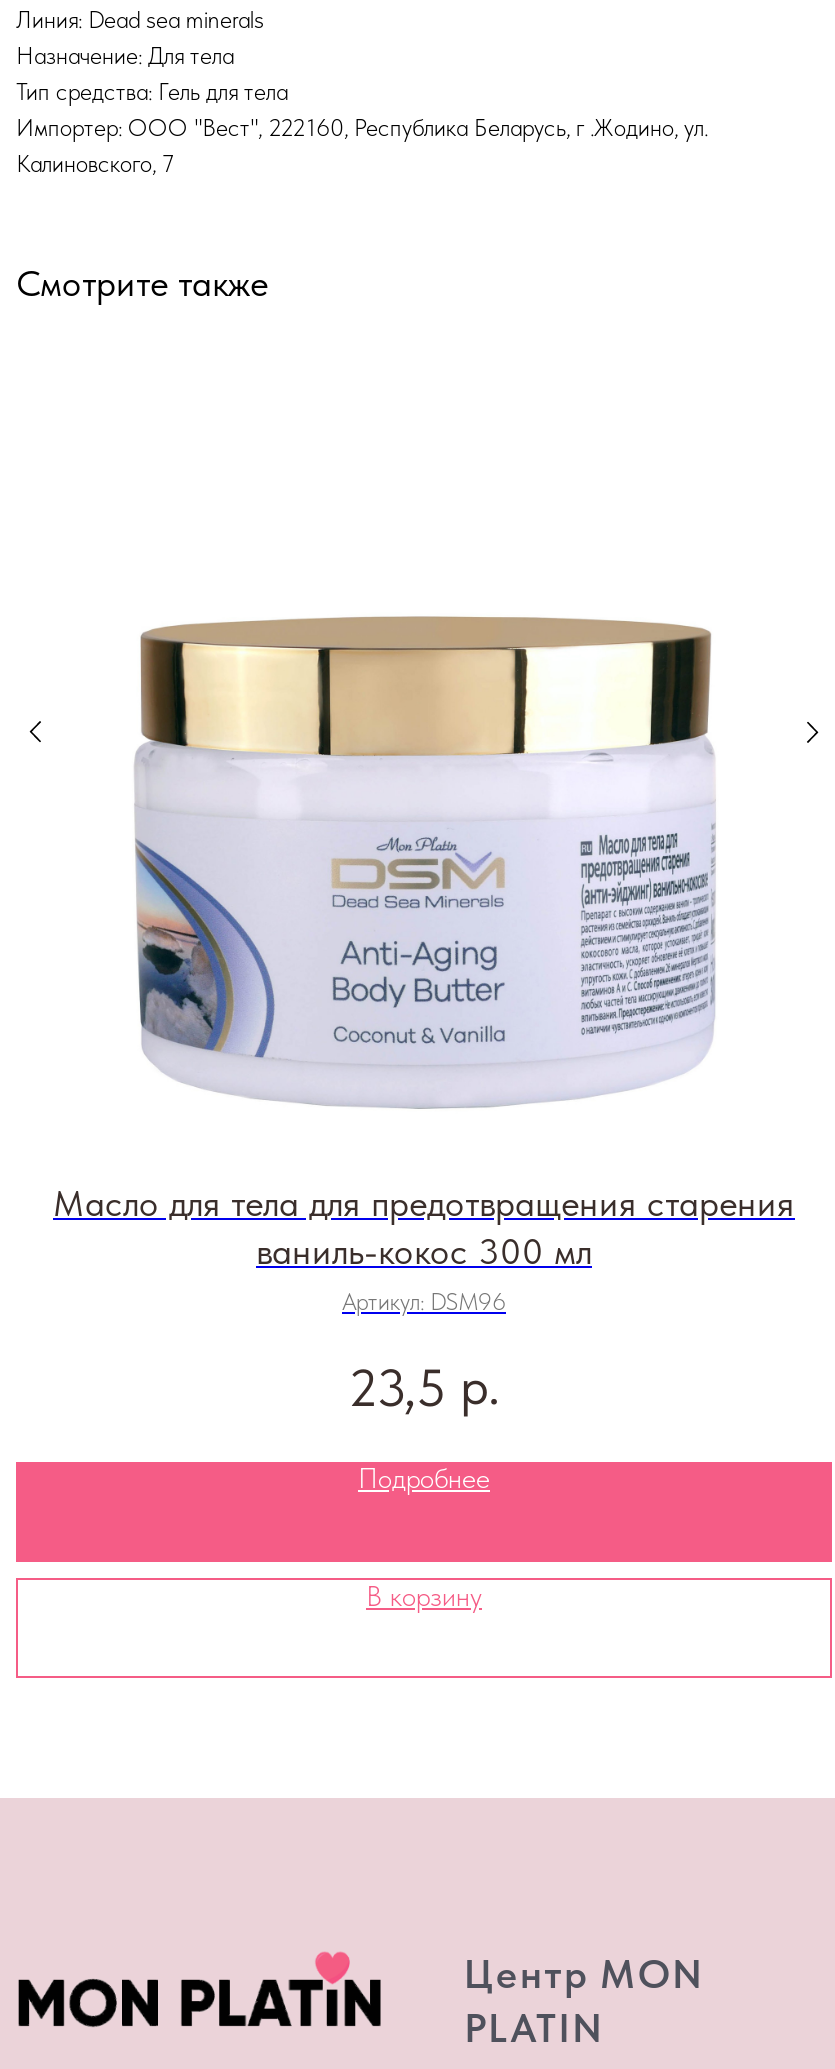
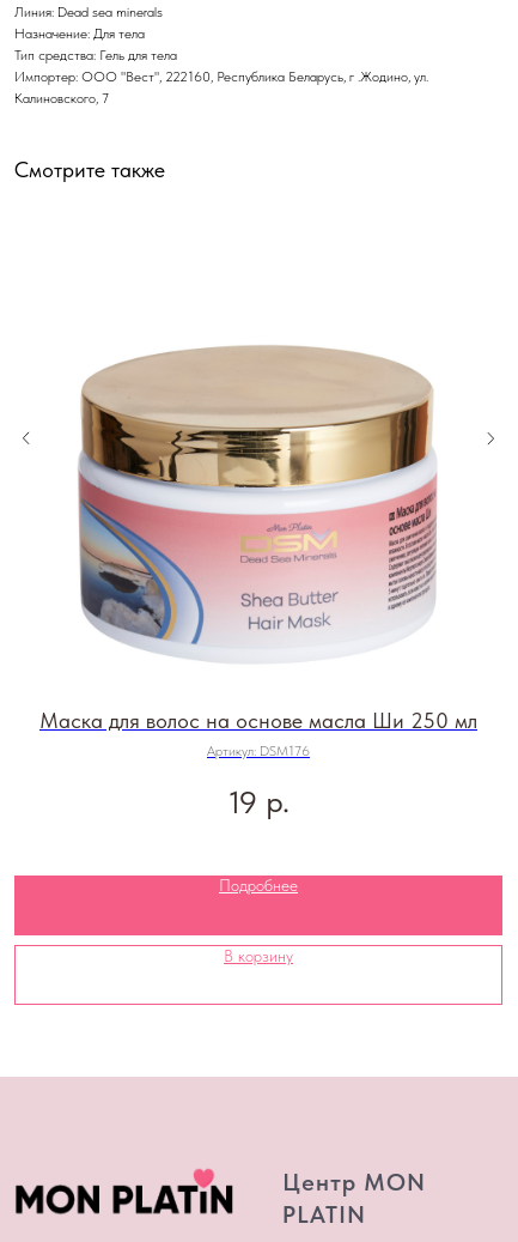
[53,578,795,1316] [image] | Масло для тела для предотвращения старения | ваниль-кокос 300 мл | Артикул: DSM96 -> [39,345,477,759] [image] | Маска для волос на основе масла Ши 250 мл | Артикул: DSM176
[348,1355,500,1418] 23,5 р. -> [228,782,289,820] 19 р.

